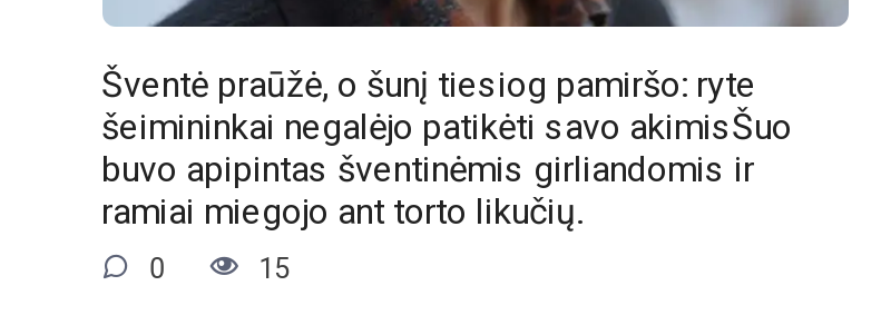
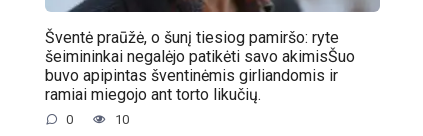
[258,250,290,284] 15 -> [115,112,129,127] 10

